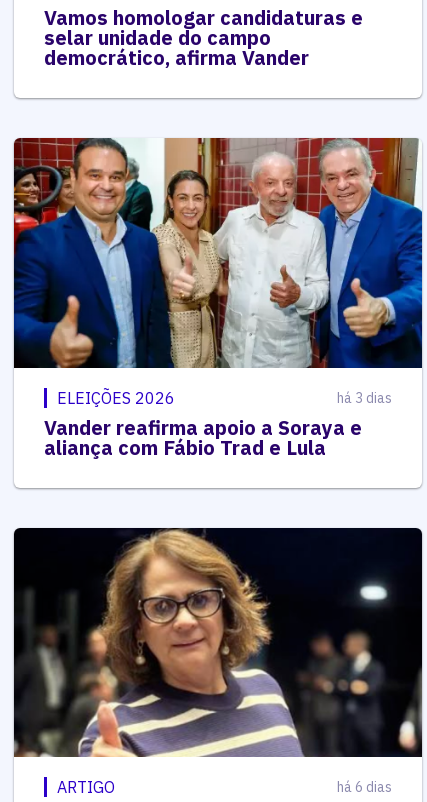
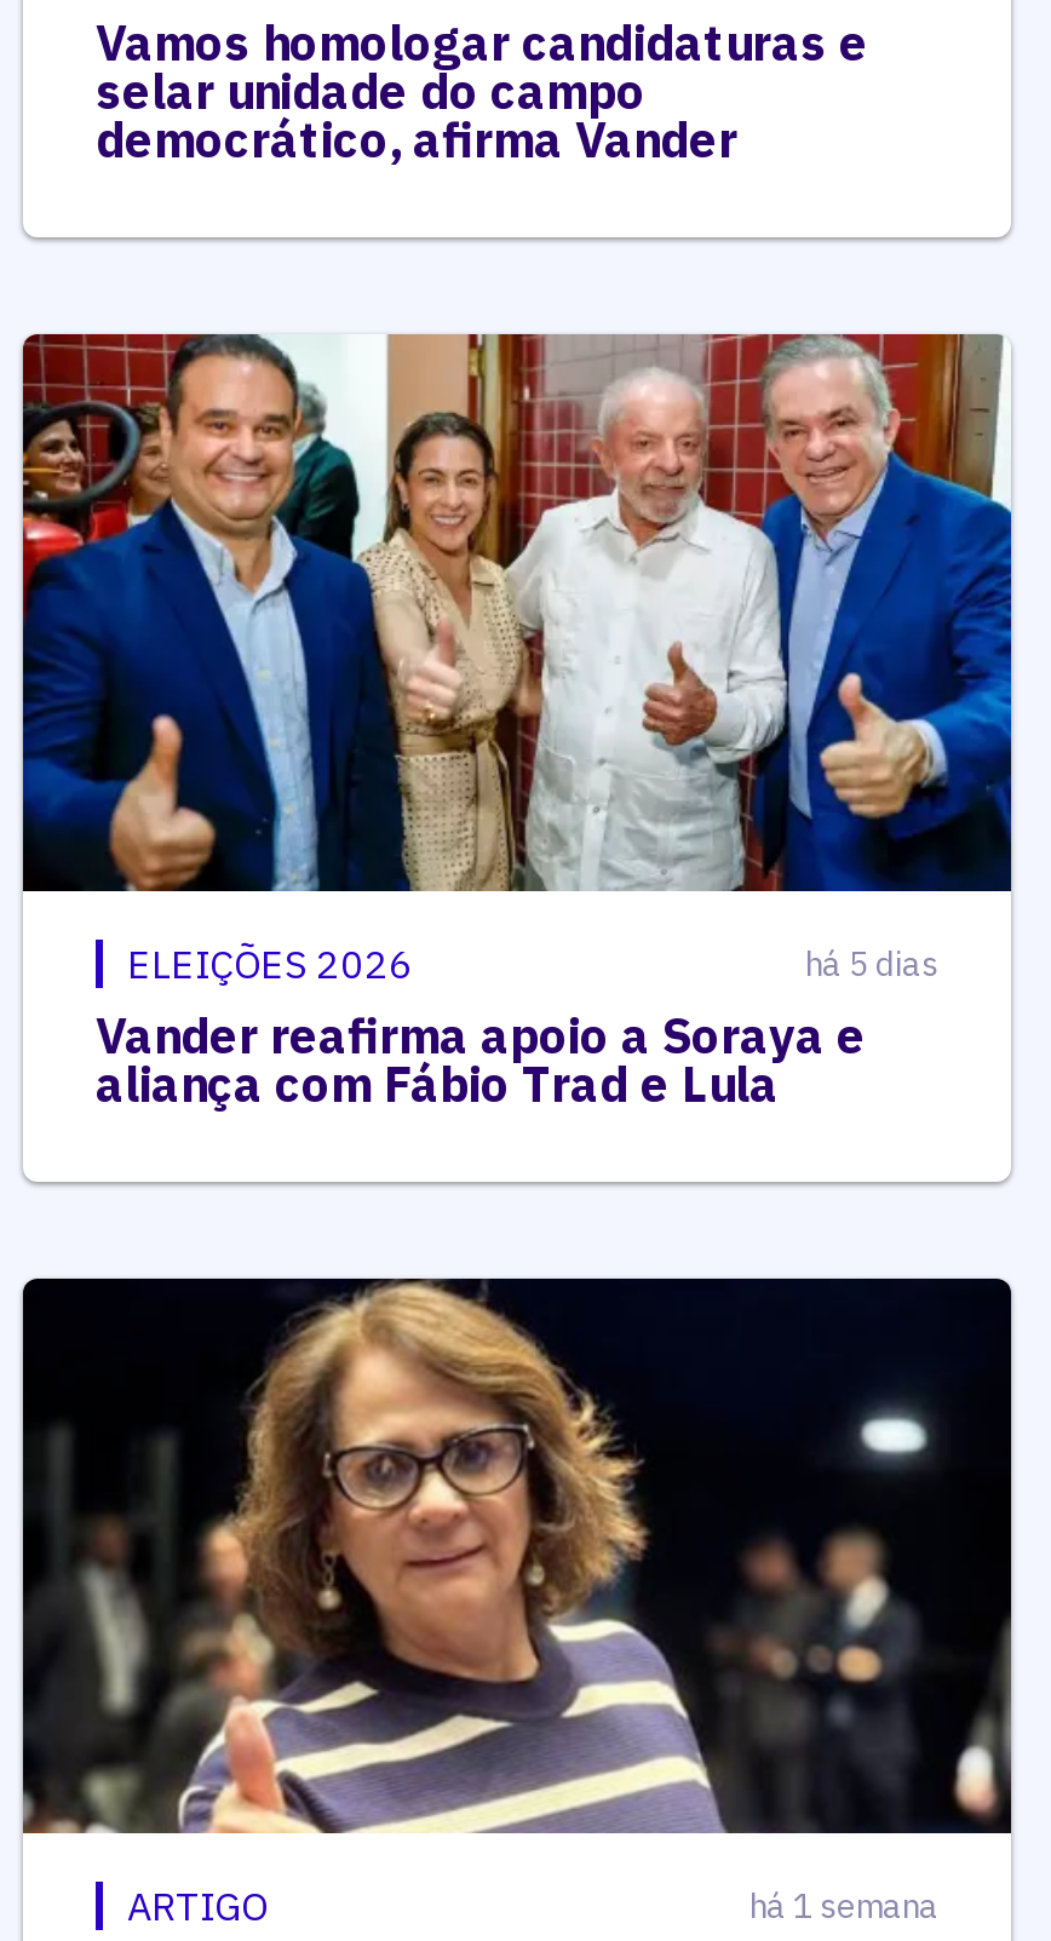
[337,389,392,407] há 3 dias -> [805,941,938,985] há 5 dias
[337,778,392,796] há 6 dias -> [750,1884,938,1928] há 1 semana

